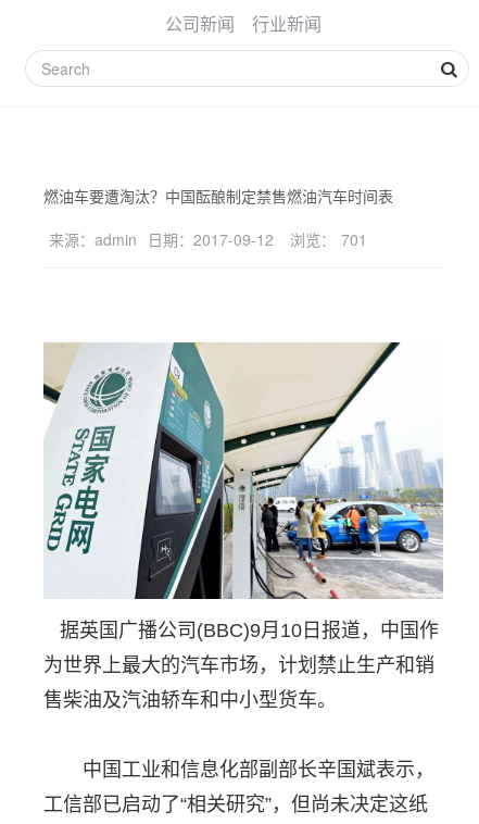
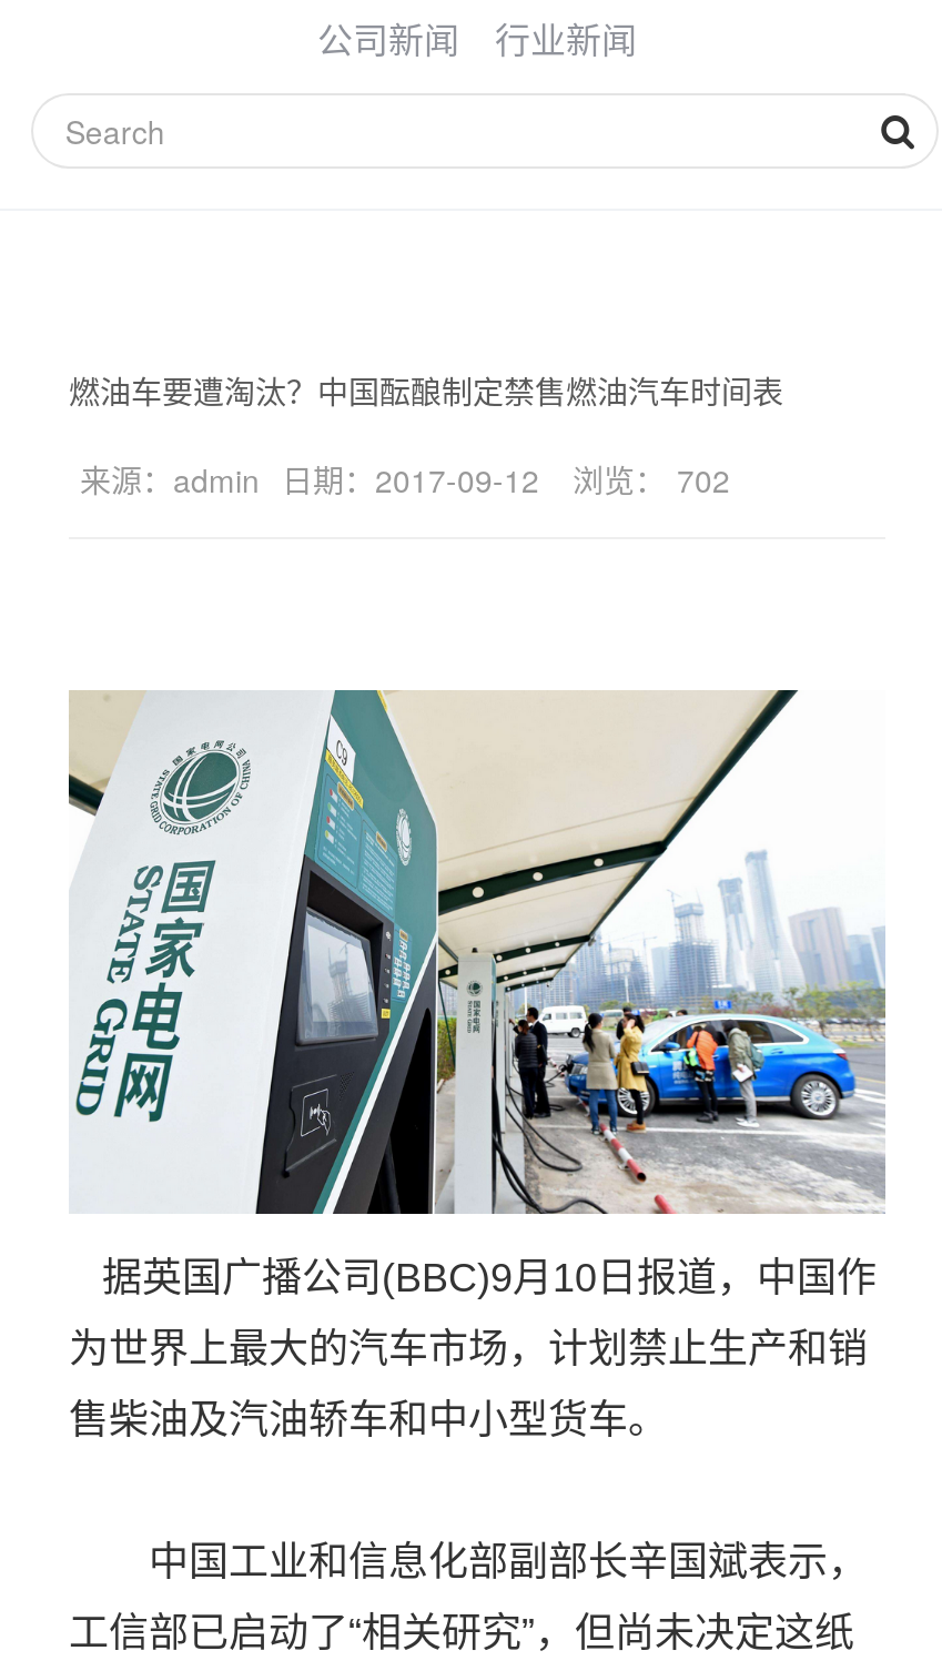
[49,228,367,250] 来源：admin 日期：2017-09-12 浏览： 701 -> [80,457,730,502] 来源：admin 日期：2017-09-12 浏览： 702

